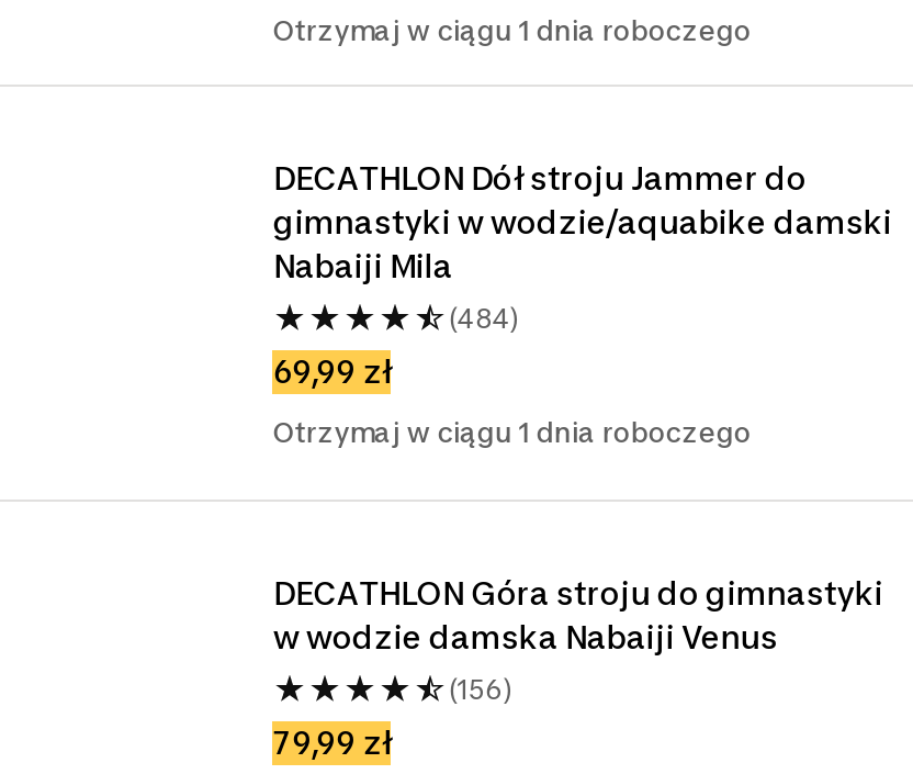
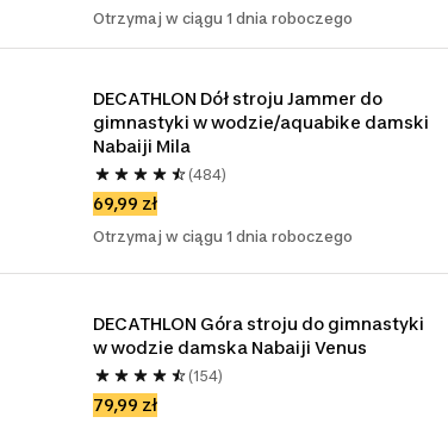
[448,673,512,706] (156) -> [189,367,223,385] (154)

